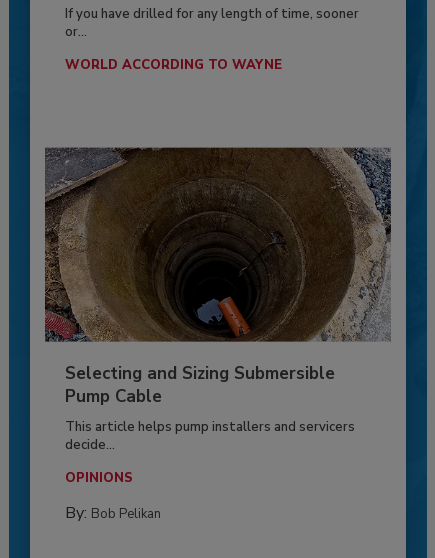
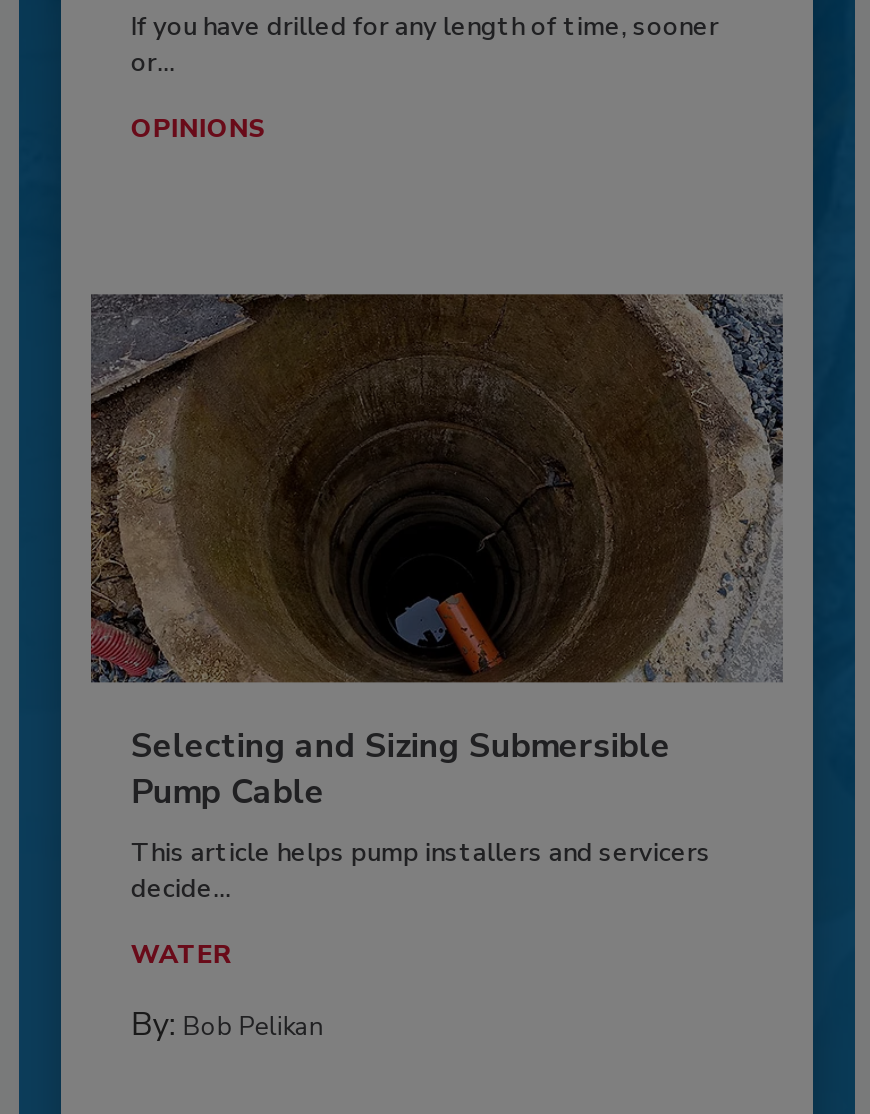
[65,56,282,74] WORLD ACCORDING TO WAYNE -> none
none -> [131,937,231,973] WATER
moved [65,469,133,487] -> [131,112,267,148]: OPINIONS

